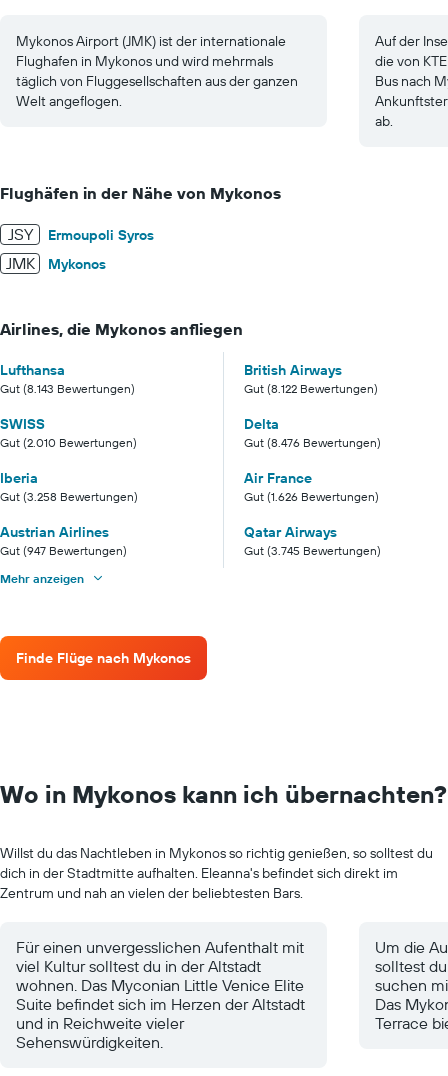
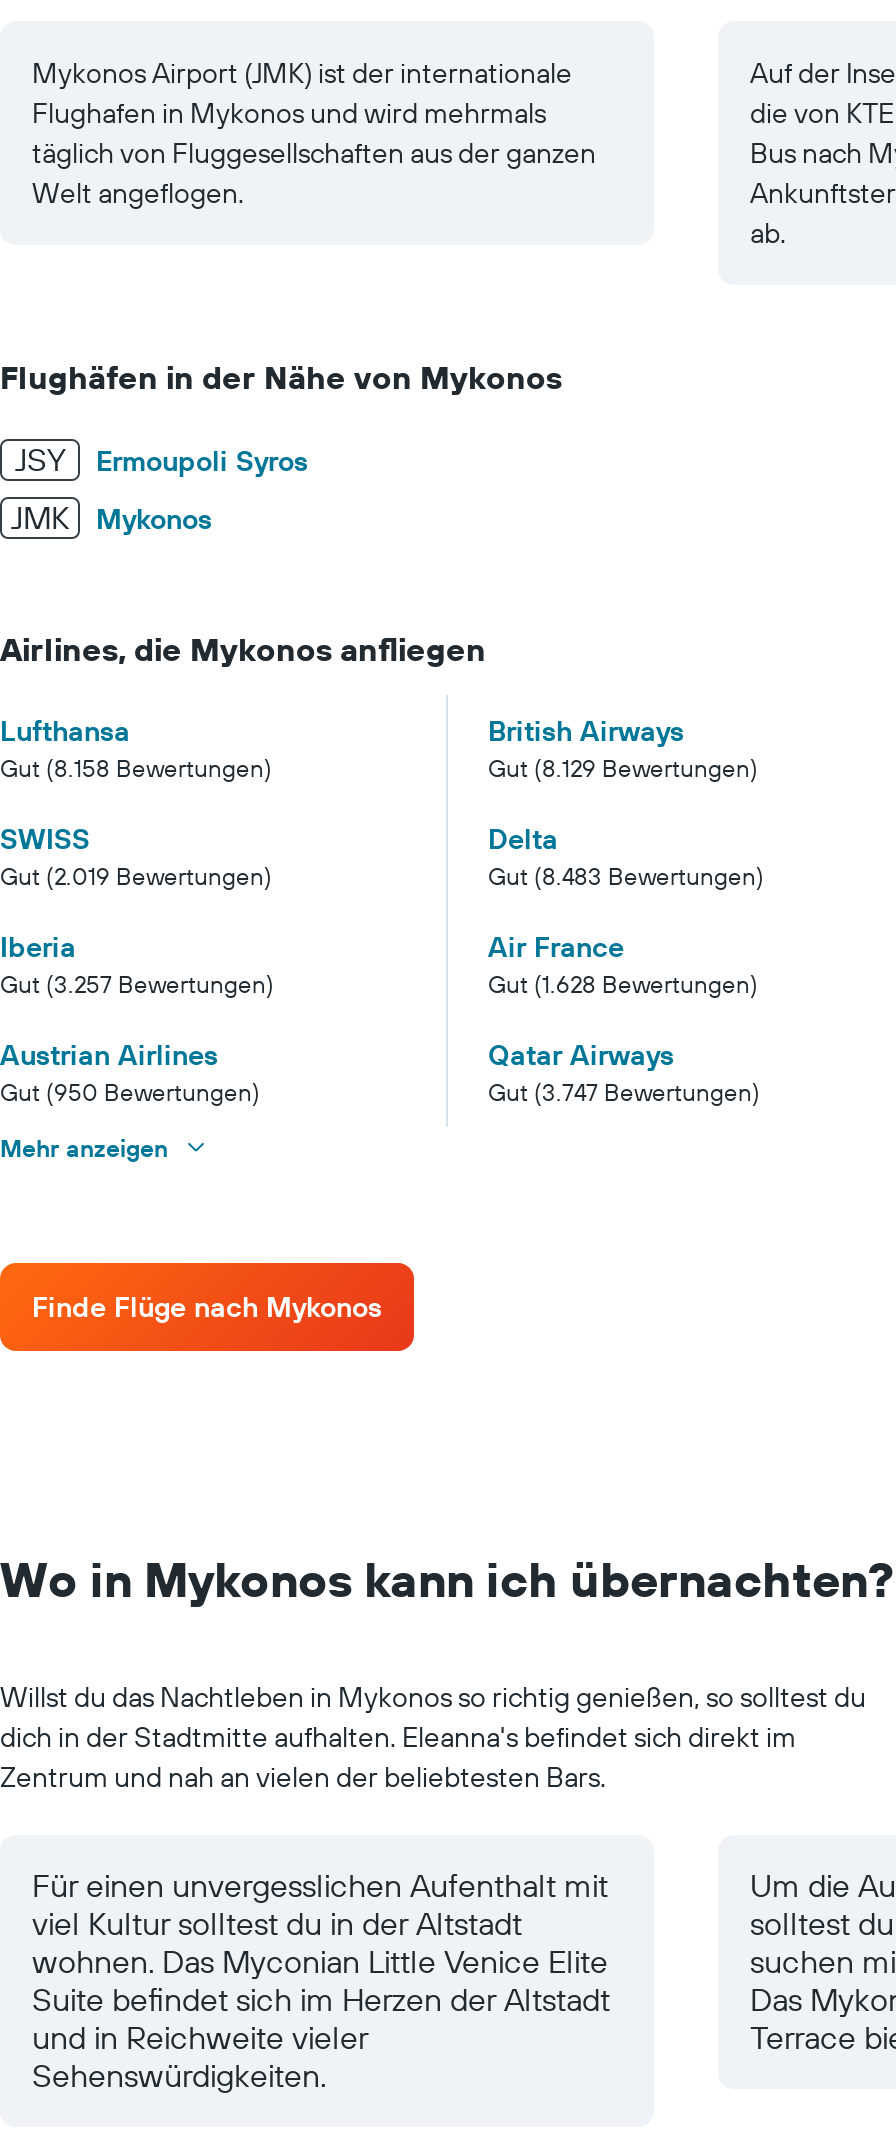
[0,381,135,396] Gut (8.143 Bewertungen) -> [0,753,272,783] Gut (8.158 Bewertungen)
[244,381,378,396] Gut (8.122 Bewertungen) -> [488,753,758,783] Gut (8.129 Bewertungen)
[0,435,137,450] Gut (2.010 Bewertungen) -> [0,861,272,891] Gut (2.019 Bewertungen)
[244,435,381,450] Gut (8.476 Bewertungen) -> [488,861,764,891] Gut (8.483 Bewertungen)
[0,489,138,504] Gut (3.258 Bewertungen) -> [0,969,274,999] Gut (3.257 Bewertungen)
[244,489,379,504] Gut (1.626 Bewertungen) -> [488,969,758,999] Gut (1.628 Bewertungen)
[0,543,127,558] Gut (947 Bewertungen) -> [0,1077,260,1107] Gut (950 Bewertungen)
[244,543,381,558] Gut (3.745 Bewertungen) -> [488,1077,760,1107] Gut (3.747 Bewertungen)

